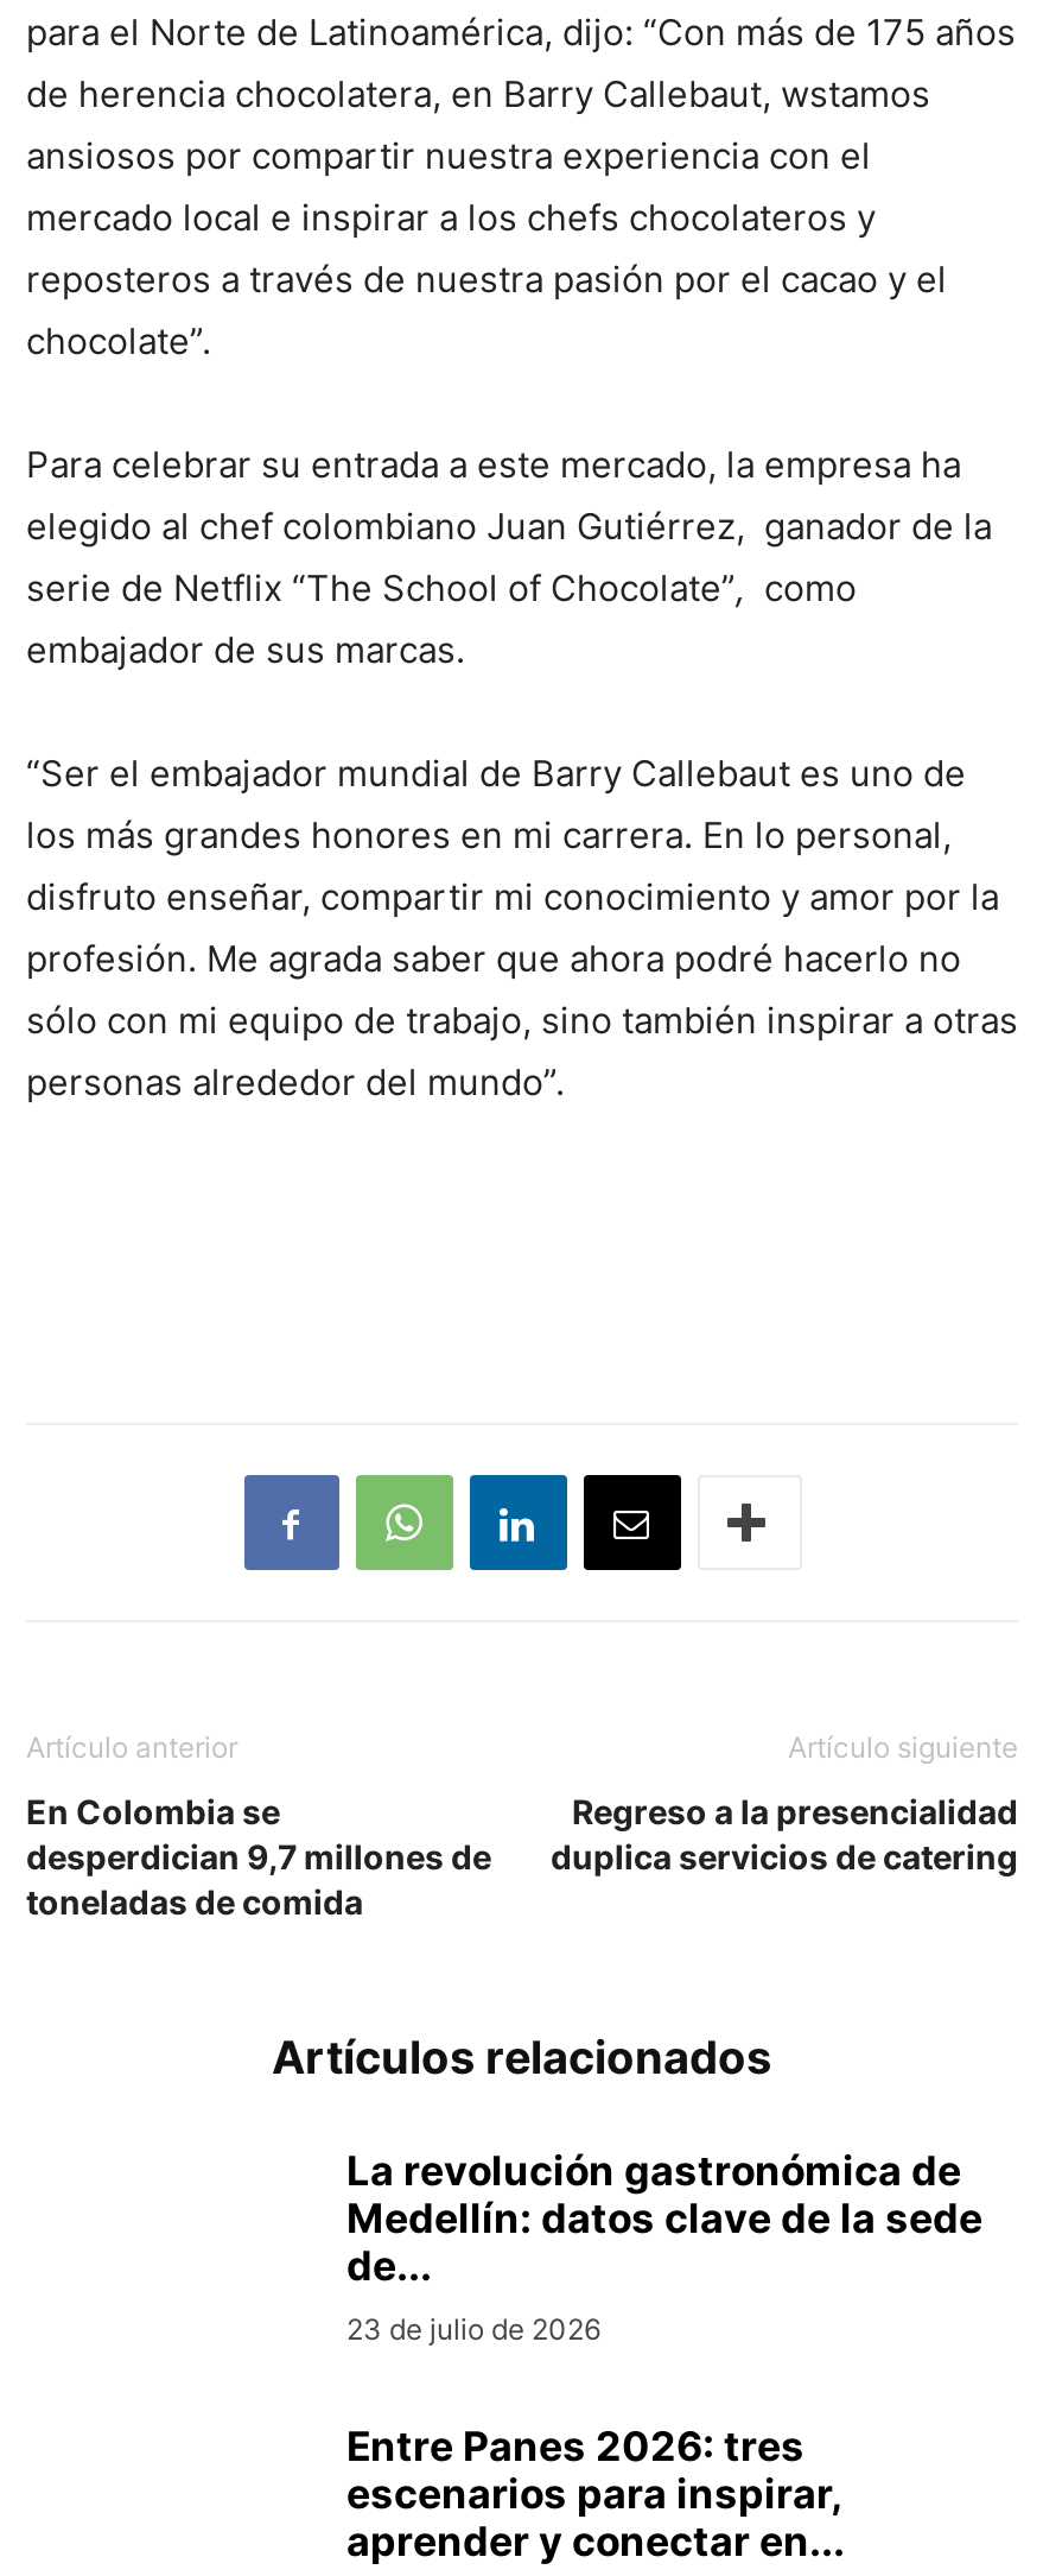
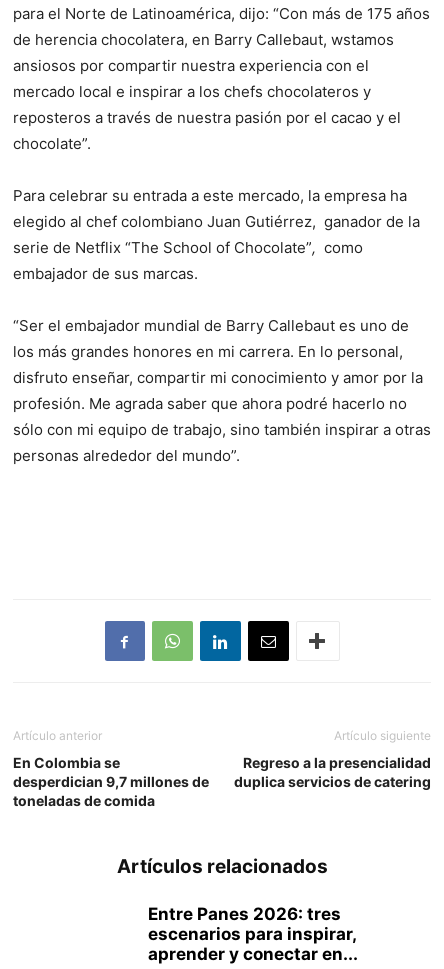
[346,2148,982,2347] La revolución gastronómica de | Medellín: datos clave de la sede | de... | 23 de julio de 2026 -> none

